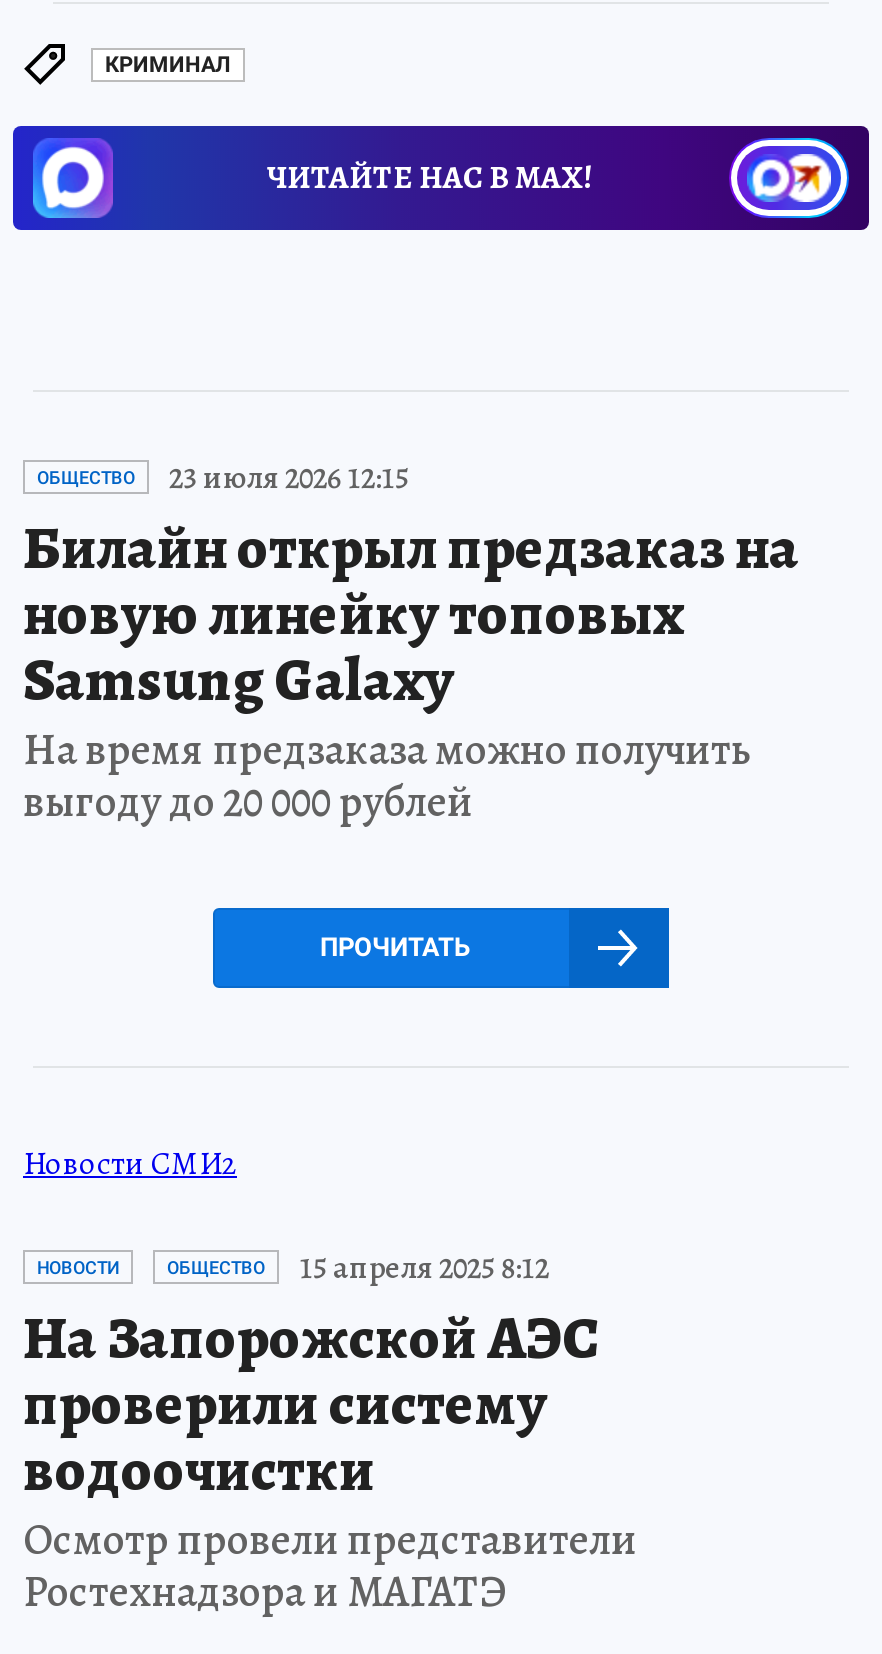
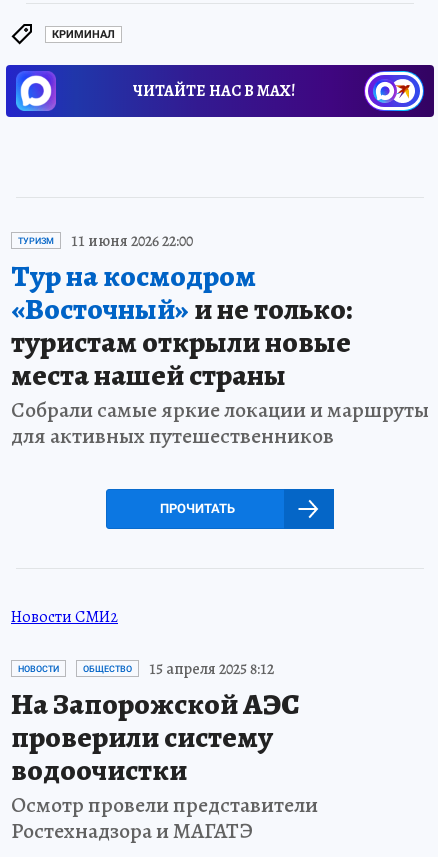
[23,455,799,831] ОБЩЕСТВО | 23 июля 2026 12:15 | Билайн открыл предзаказ на | новую линейку топовых | Samsung Galaxy | На время предзаказа можно получить | выгоду до 20 000 рублей -> [11,230,429,451] ТУРИЗМ | 11 июня 2026 22:00 | Тур на космодром | «Восточный»и не только: | туристам открыли новые | места нашей страны | Собрали самые яркие локации и маршруты | для активных путешественников

